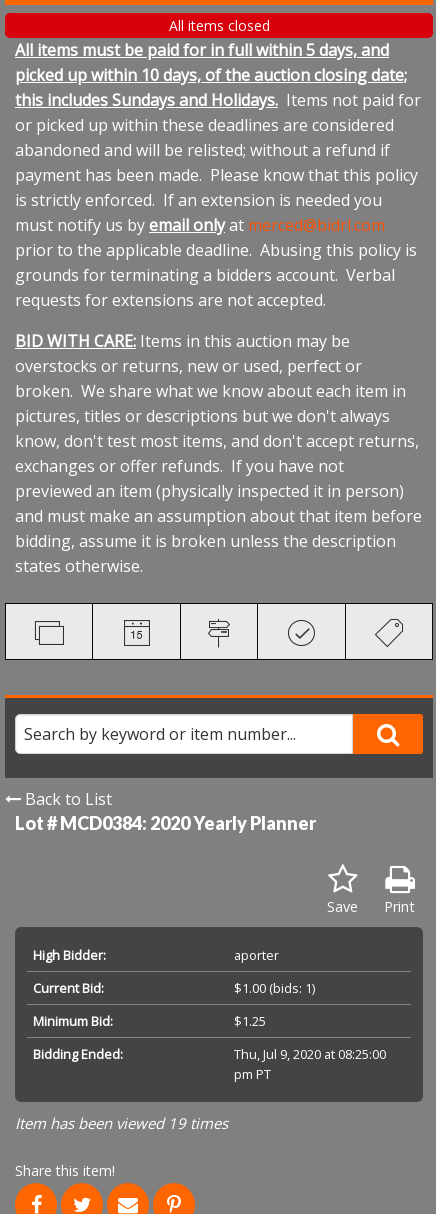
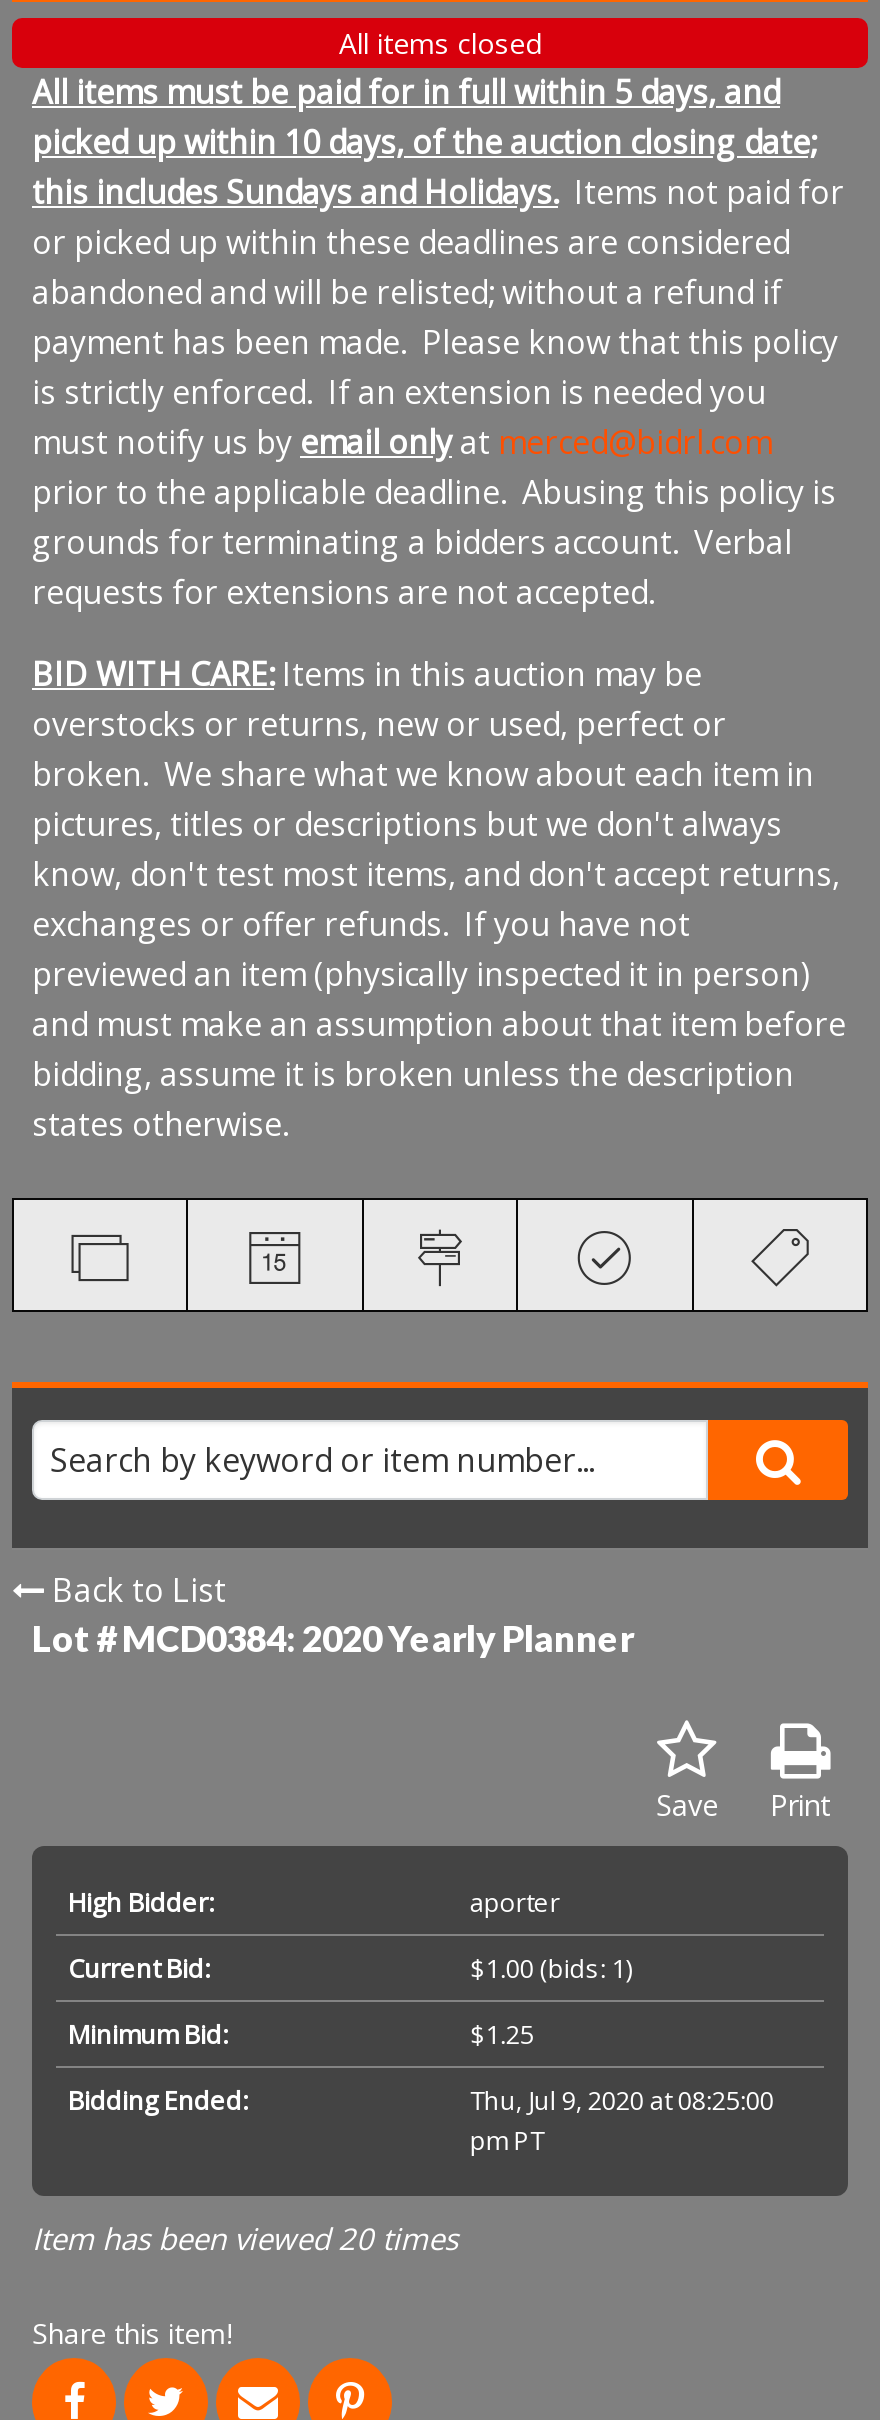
[15,1113,228,1133] Item has been viewed 19 times -> [32,2219,458,2259] Item has been viewed 20 times

